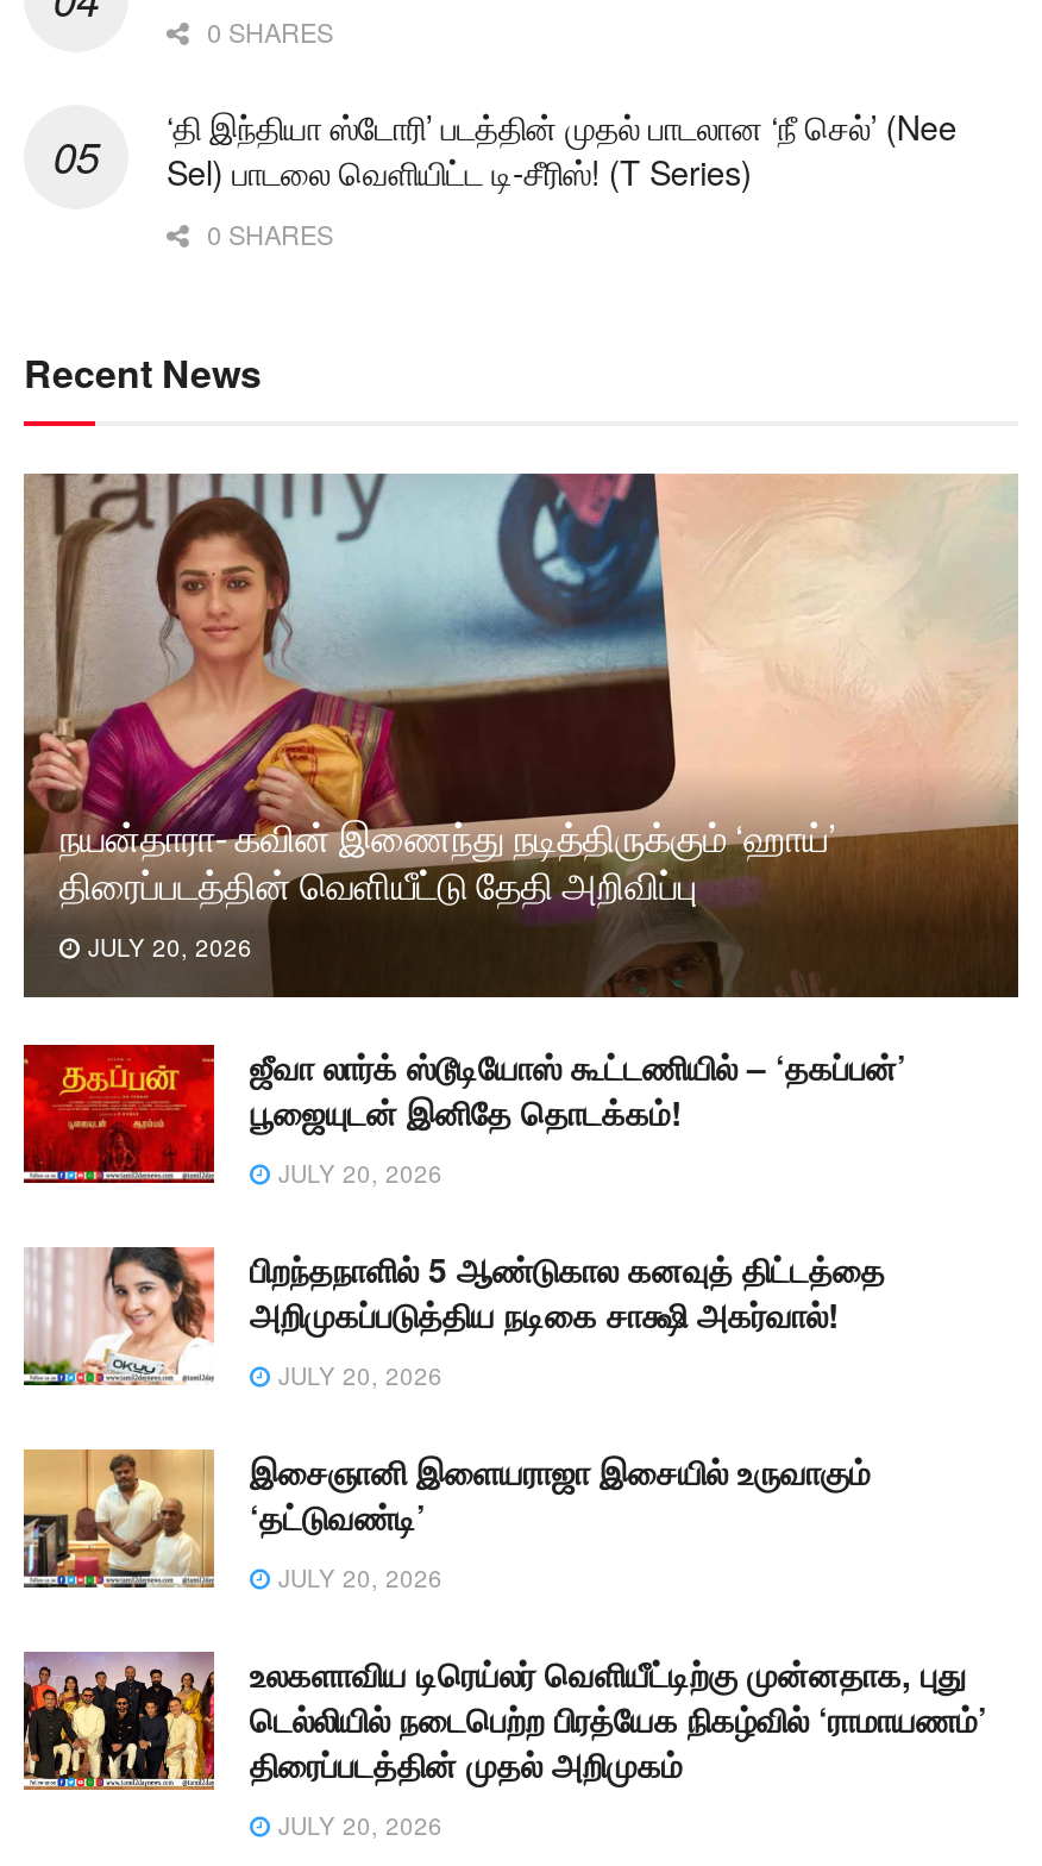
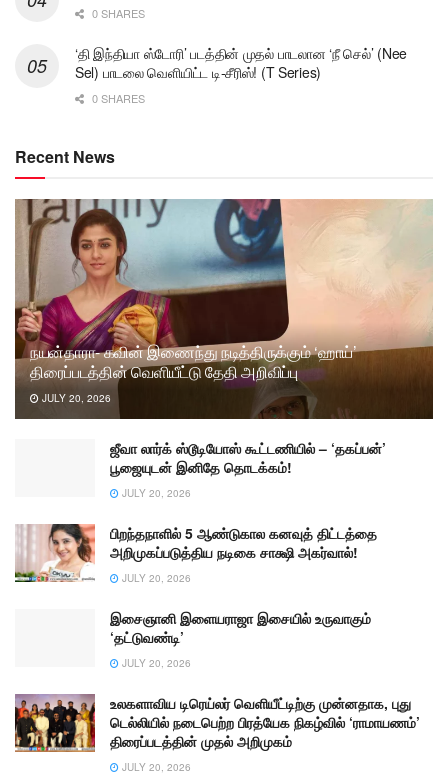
[21,1042,216,1185] [image] -> none
[21,1447,216,1590] [image] -> none

